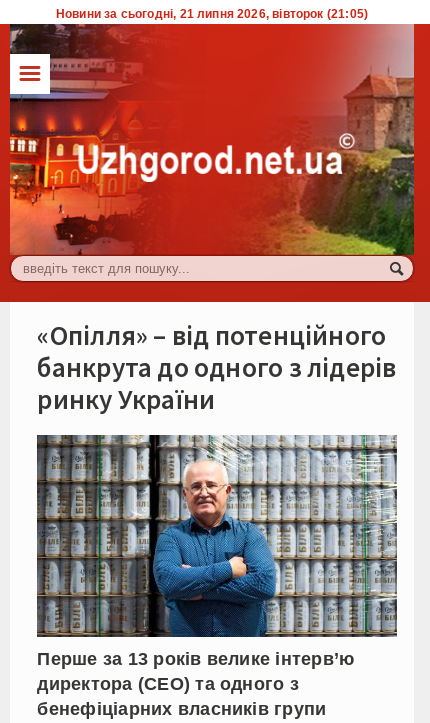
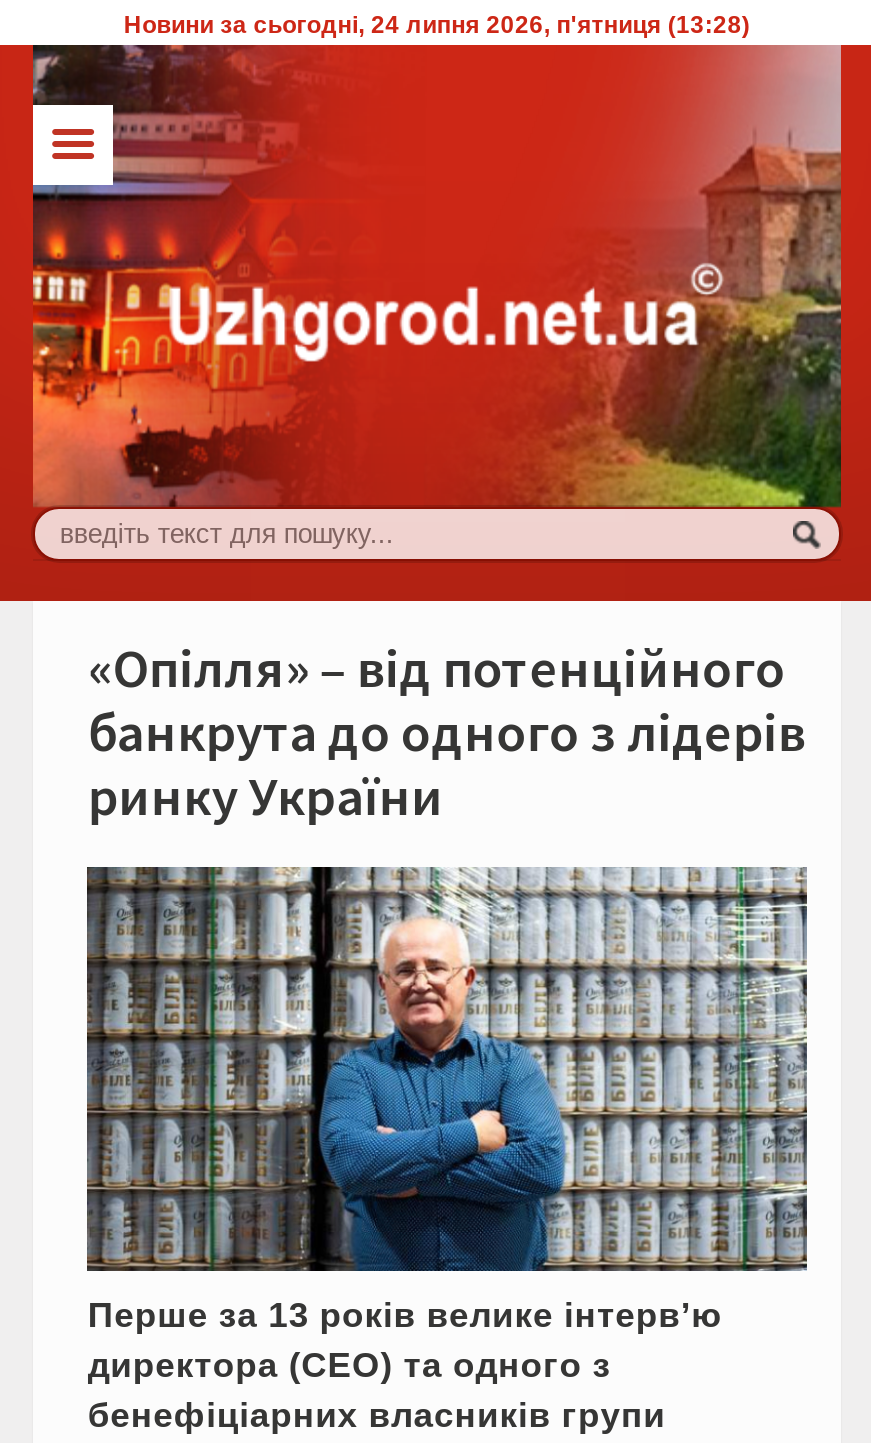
[56,7,368,21] Новини за сьогодні, 21 липня 2026, вівторок (21:05) -> [124,11,750,39] Новини за сьогодні, 24 липня 2026, п'ятниця (13:28)

